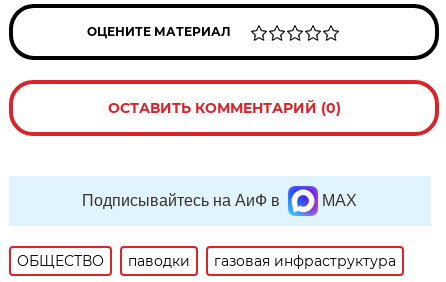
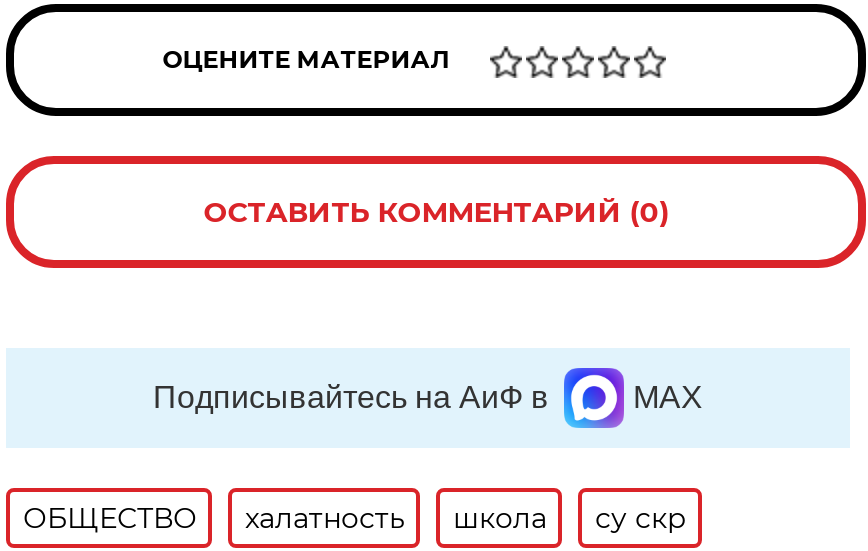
[128,252,396,270] паводки | газовая инфраструктура -> [245,500,687,536] халатность | школа | су скр

